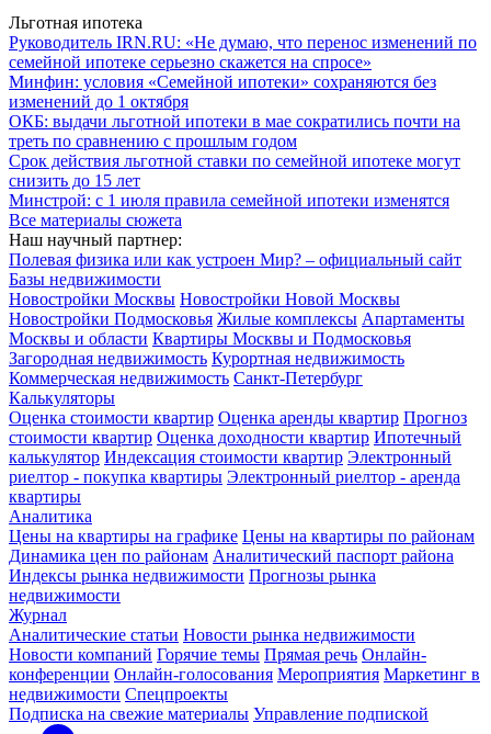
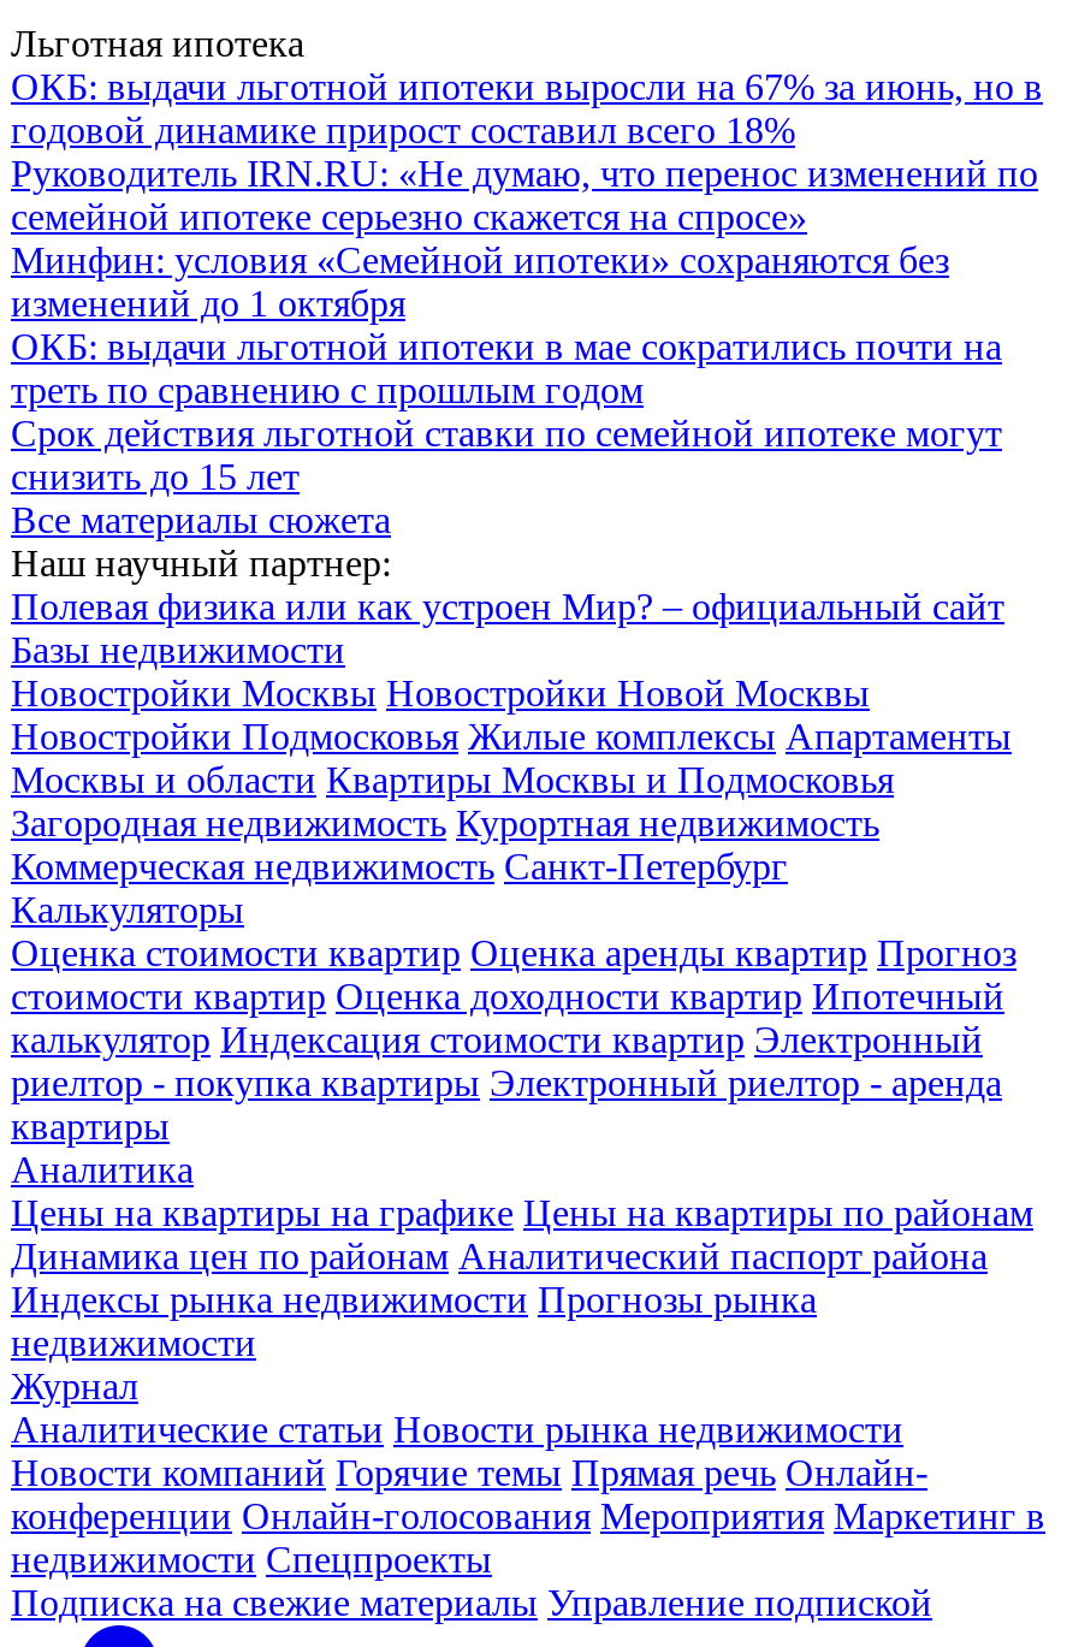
none -> [11,66,1043,150] ОКБ: выдачи льготной ипотеки выросли на 67% за июнь, но в | годовой динамике прирост составил всего 18%
moved [9,33,477,190] -> [11,153,1038,497]: Руководитель IRN.RU: «Не думаю, что перенос изменений по | семейной ипотеке серьезно скажется на спросе» | Минфин: условия «Семейной ипотеки» сохраняются без | изменений до 1 октября | ОКБ: выдачи льготной ипотеки в мае сократились почти на | треть по сравнению с прошлым годом | Срок действия льготной ставки по семейной ипотеке могут | снизить до 15 лет
[9,191,449,209] Минстрой: с 1 июля правила семейной ипотеки изменятся -> none

